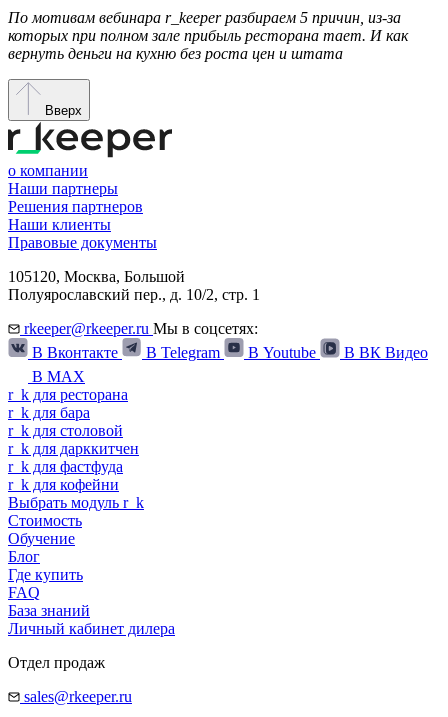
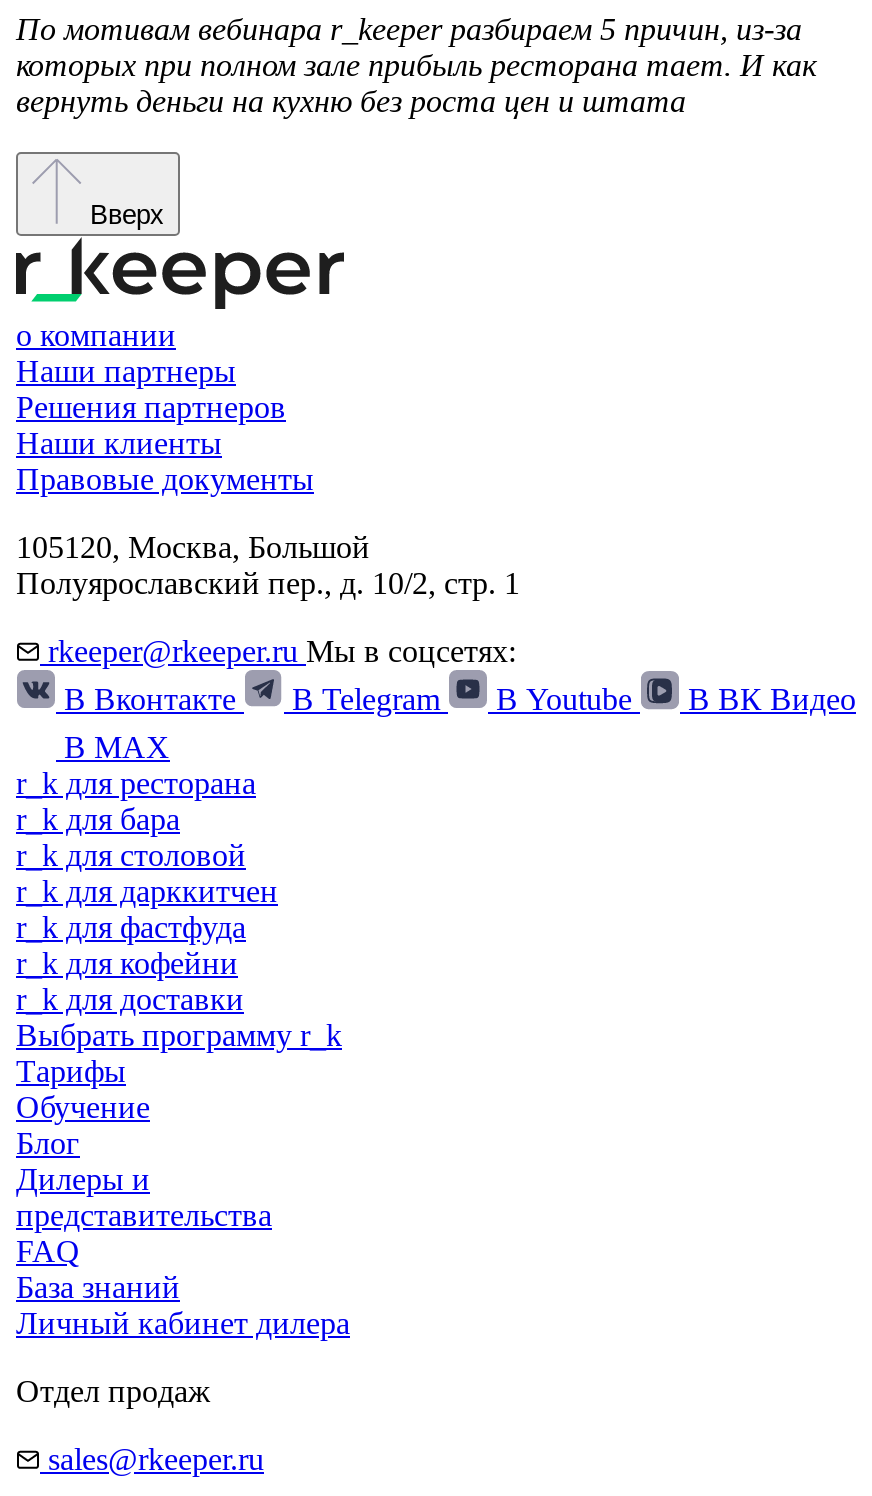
[8,494,144,529] Выбрать модуль r _ k | Стоимость -> [16,981,342,1087] r _ k для доставки | Выбрать программу r _ k | Тарифы
[8,566,83,583] Где купить -> [16,1161,272,1231] Дилеры и | представительства

